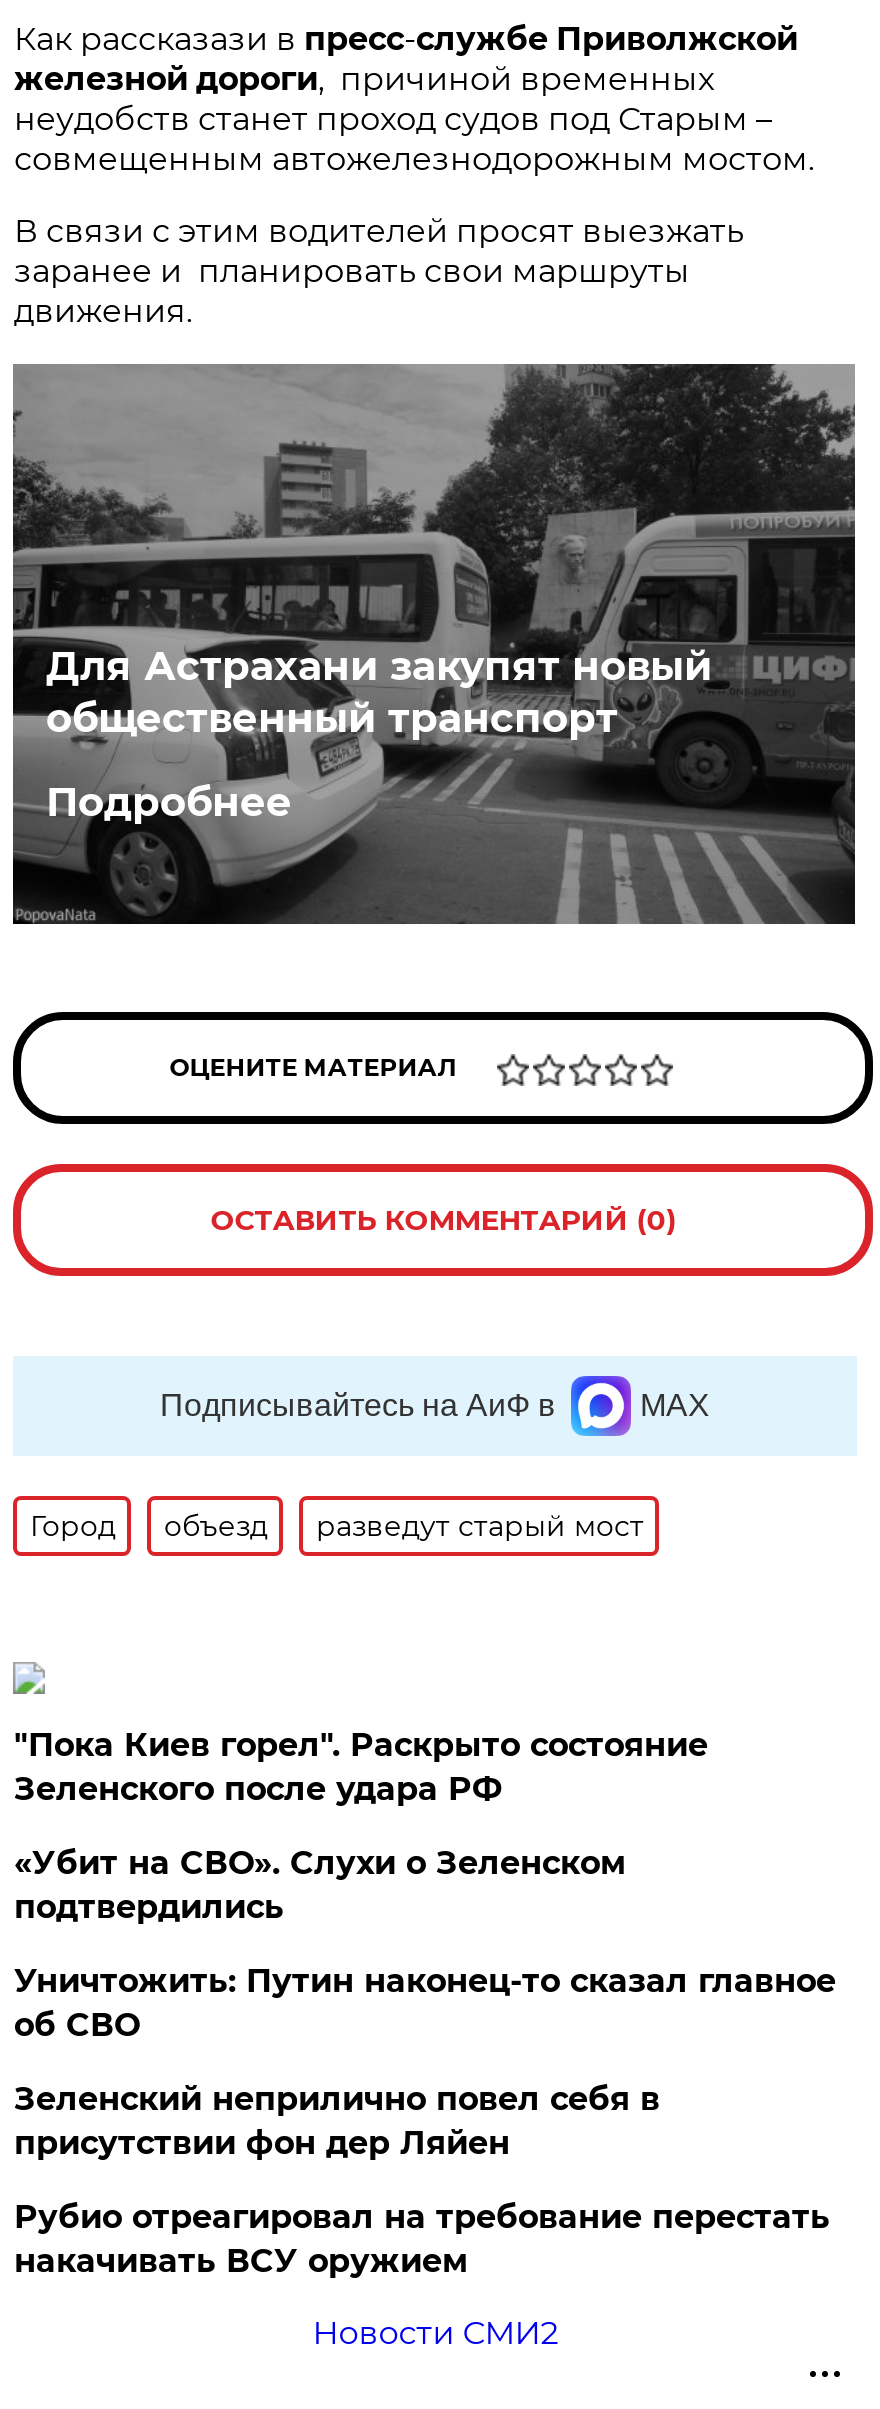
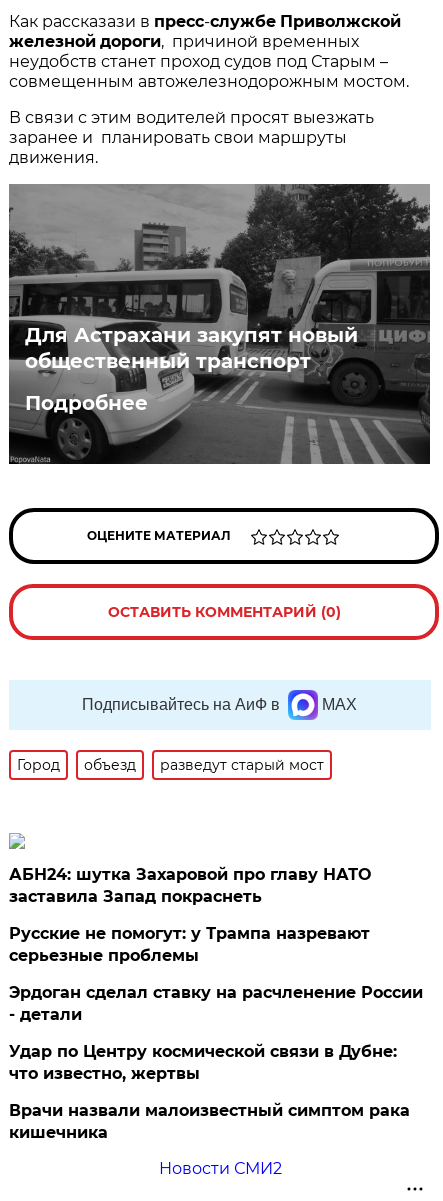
[14,1726,708,1808] "Пока Киев горел". Раскрыто состояние | Зеленского после удара РФ -> [9,865,371,906] АБН24: шутка Захаровой про главу НАТО | заставила Запад покраснеть
[14,1844,626,1926] «Убит на СВО». Слухи о Зеленском | подтвердились -> [9,924,370,965] Русские не помогут: у Трампа назревают | серьезные проблемы
[14,1962,836,2044] Уничтожить: Путин наконец-то сказал главное | об СВО -> [9,983,423,1024] Эрдоган сделал ставку на расчленение России | - детали
[14,2080,660,2162] Зеленский неприлично повел cебя в | присутствии фон дер Ляйен -> [9,1042,397,1083] Удар по Центру космической связи в Дубне: | что известно, жертвы
[14,2198,830,2280] Рубио отреагировал на требование перестать | накачивать ВСУ оружием -> [9,1101,410,1142] Врачи назвали малоизвестный симптом рака | кишечника

